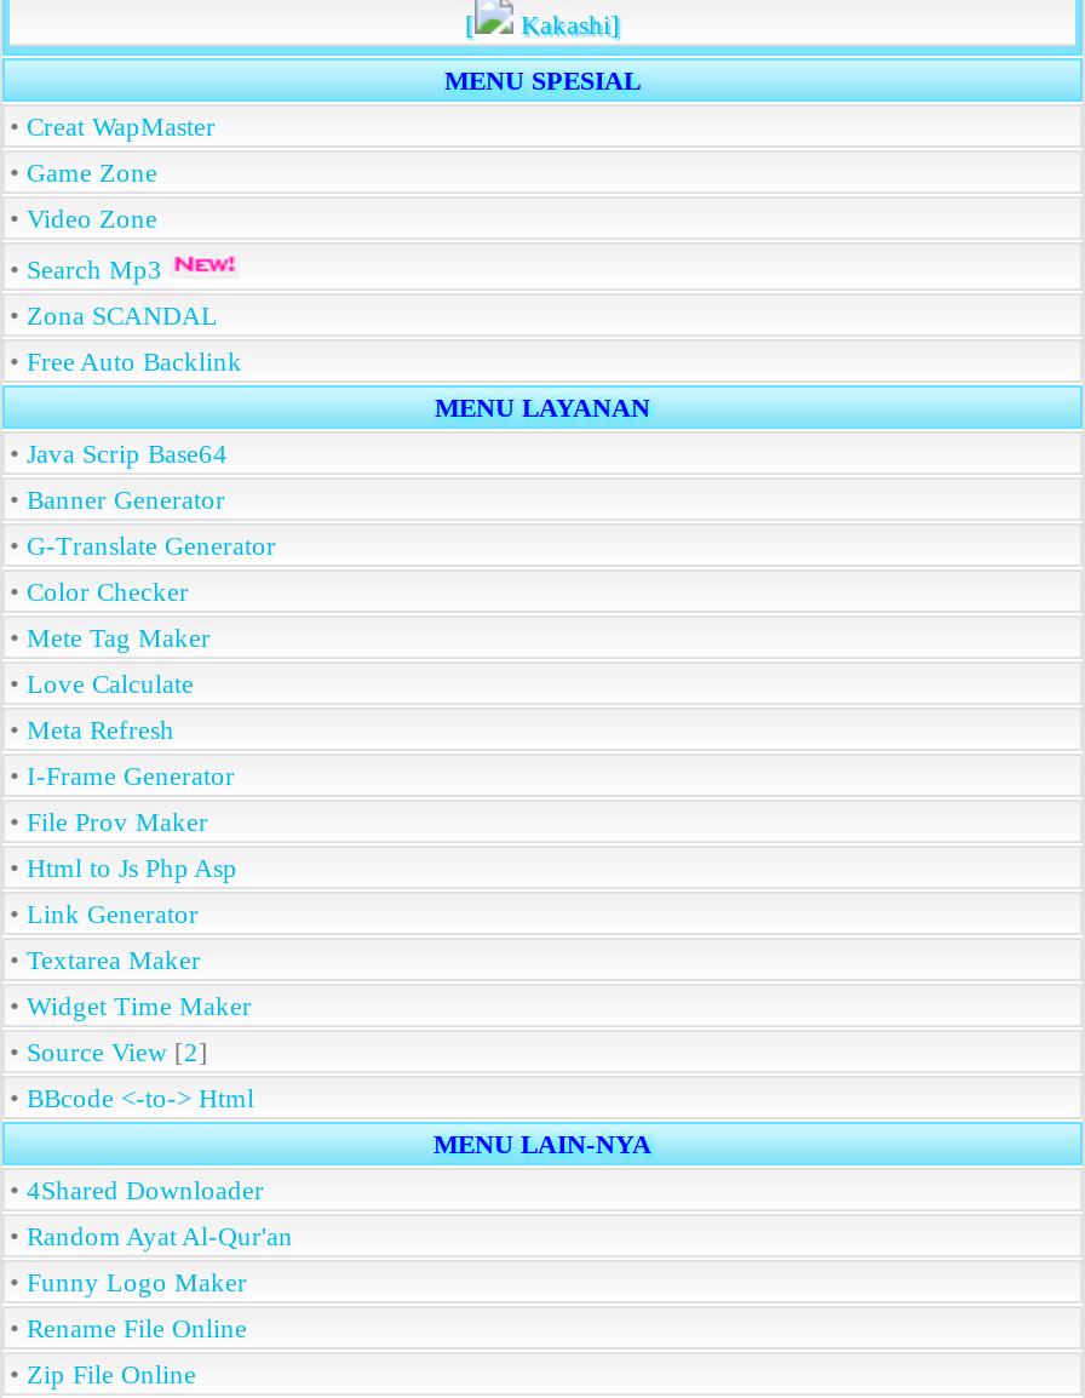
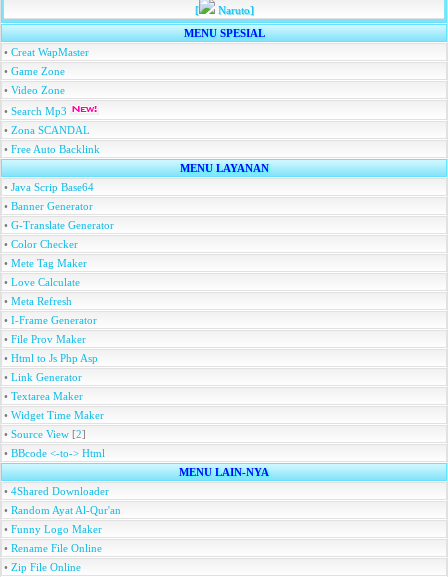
[513,10,620,39] Kakashi] -> [214,4,253,16] Naruto]

